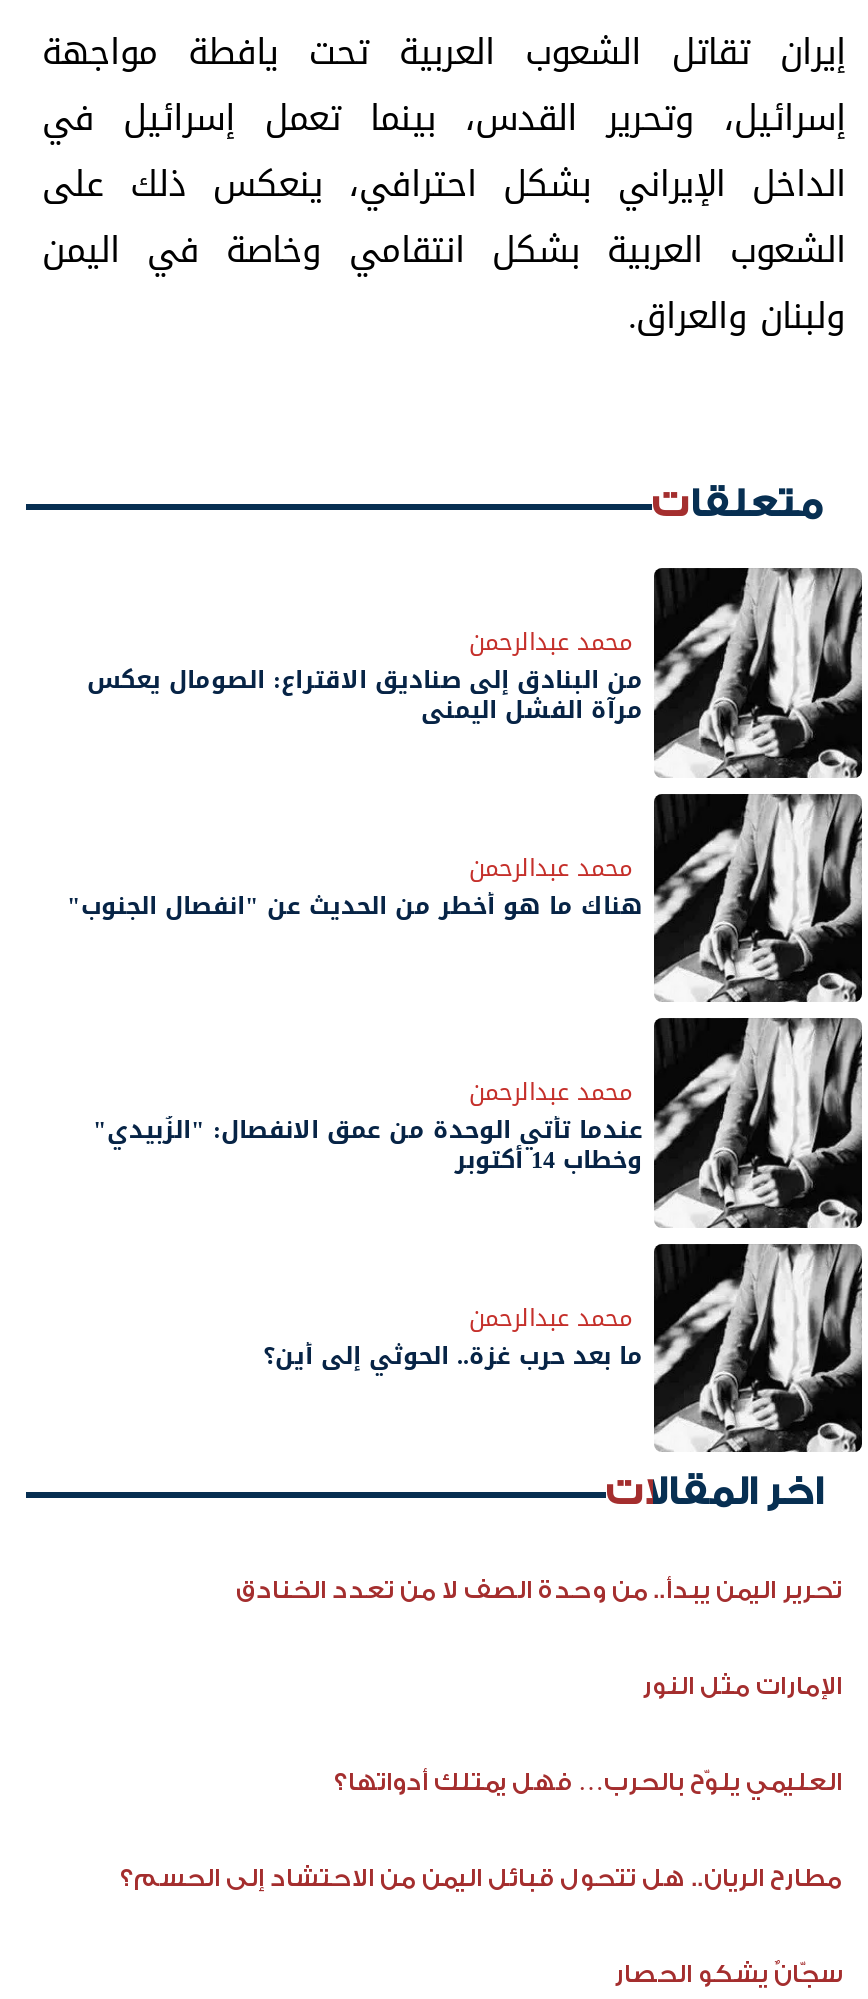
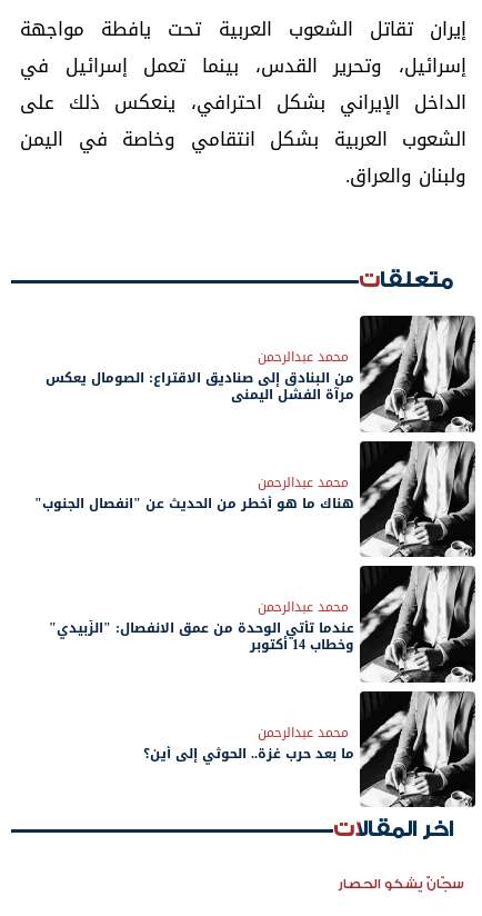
[120,1576,842,1892] تحرير اليمن يبدأ.. من وحدة الصف لا من تعدد الخنادق | الإمارات مثل النور | العليمي يلوّح بالحرب… فهل يمتلك أدواتها؟ | مطارح الريان.. هل تتحول قبائل اليمن من الاحتشاد إلى الحسم؟ -> none

